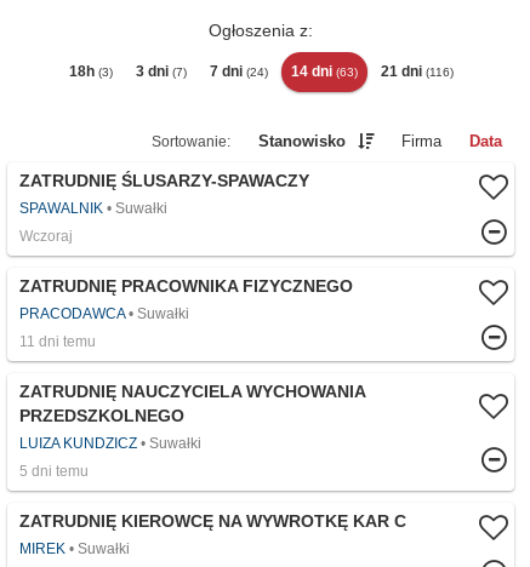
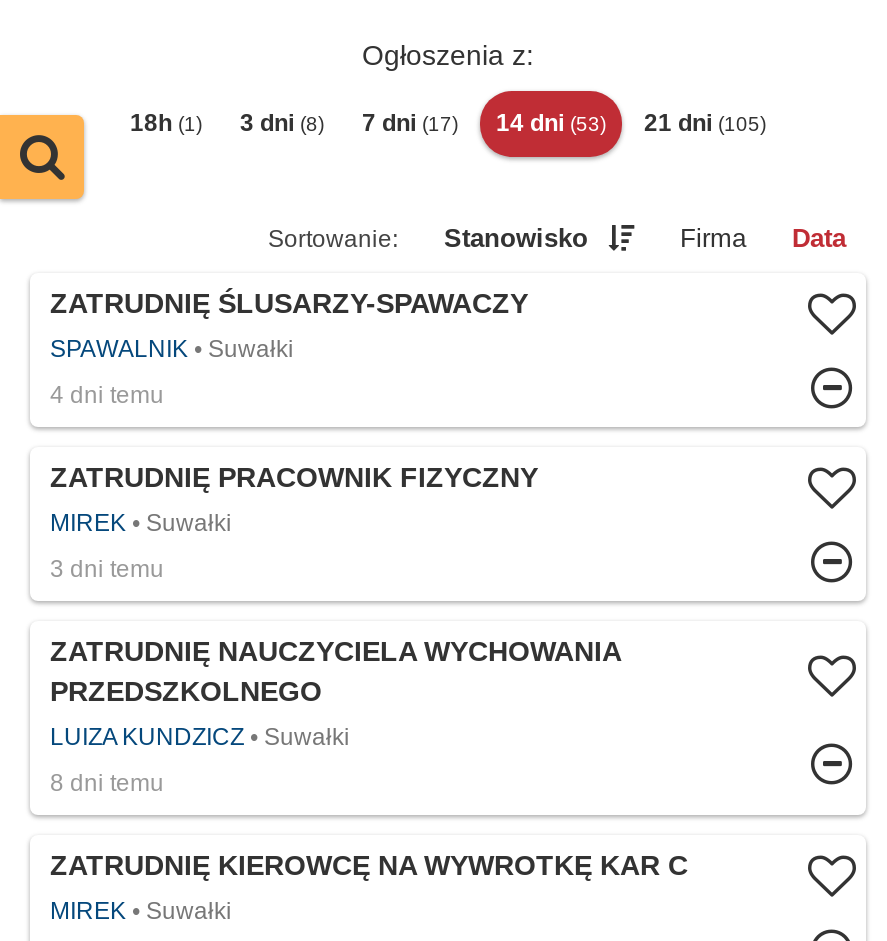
none -> [6,113,86,203] [image]
[69,63,112,80] 18h (3) -> [130,110,202,138] 18h (1)
[135,63,186,80] 3 dni (7) -> [240,110,324,138] 3 dni (8)
[209,63,267,80] 7 dni (24) -> [362,110,458,138] 7 dni (17)
[290,63,357,80] 14 dni (63) -> [496,110,606,138] 14 dni (53)
[380,63,453,80] 21 dni (116) -> [644,110,766,138] 21 dni (105)
[19,228,73,245] Wczoraj -> [50,382,164,410] 4 dni temu
[19,277,353,296] ZATRUDNIĘ PRACOWNIKA FIZYCZNEGO -> [50,462,538,494] ZATRUDNIĘ PRACOWNIK FIZYCZNY
[19,306,125,323] PRACODAWCA -> [50,510,126,538] MIREK
[19,334,96,351] 11 dni temu -> [50,556,164,584] 3 dni temu
[19,463,89,480] 5 dni temu -> [50,770,164,798] 8 dni temu

